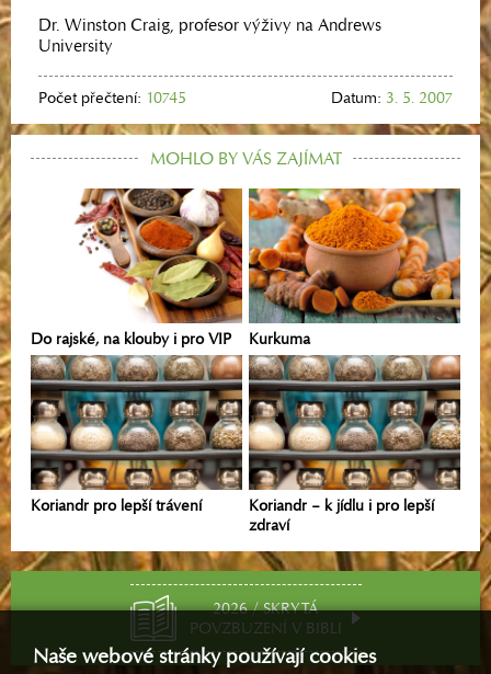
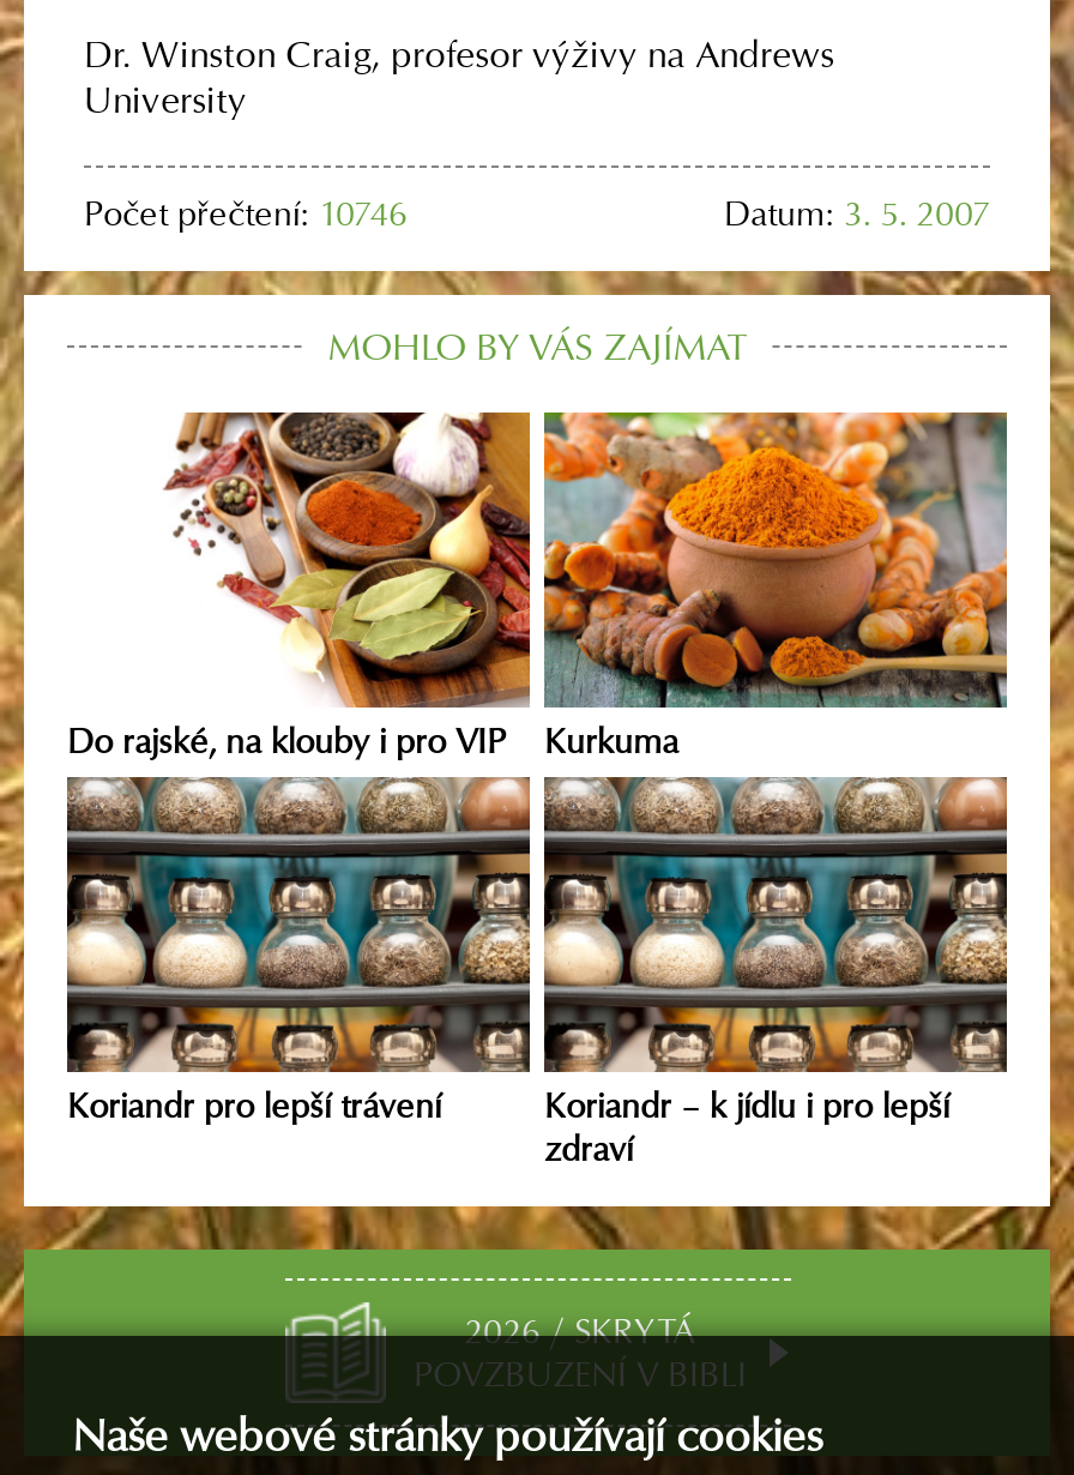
[38,87,186,107] Počet přečtení: 10745 -> [84,191,408,235] Počet přečtení: 10746

